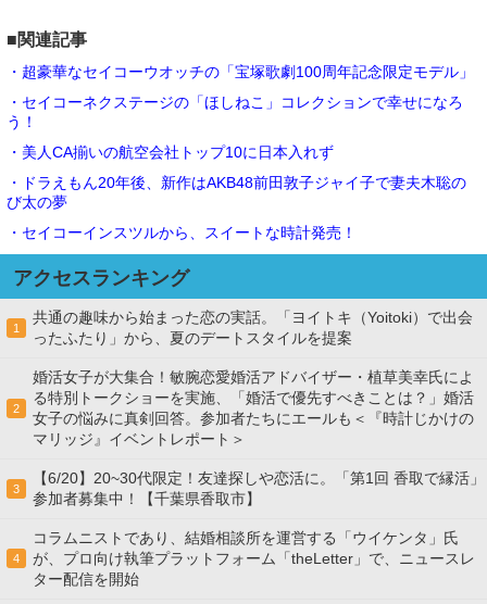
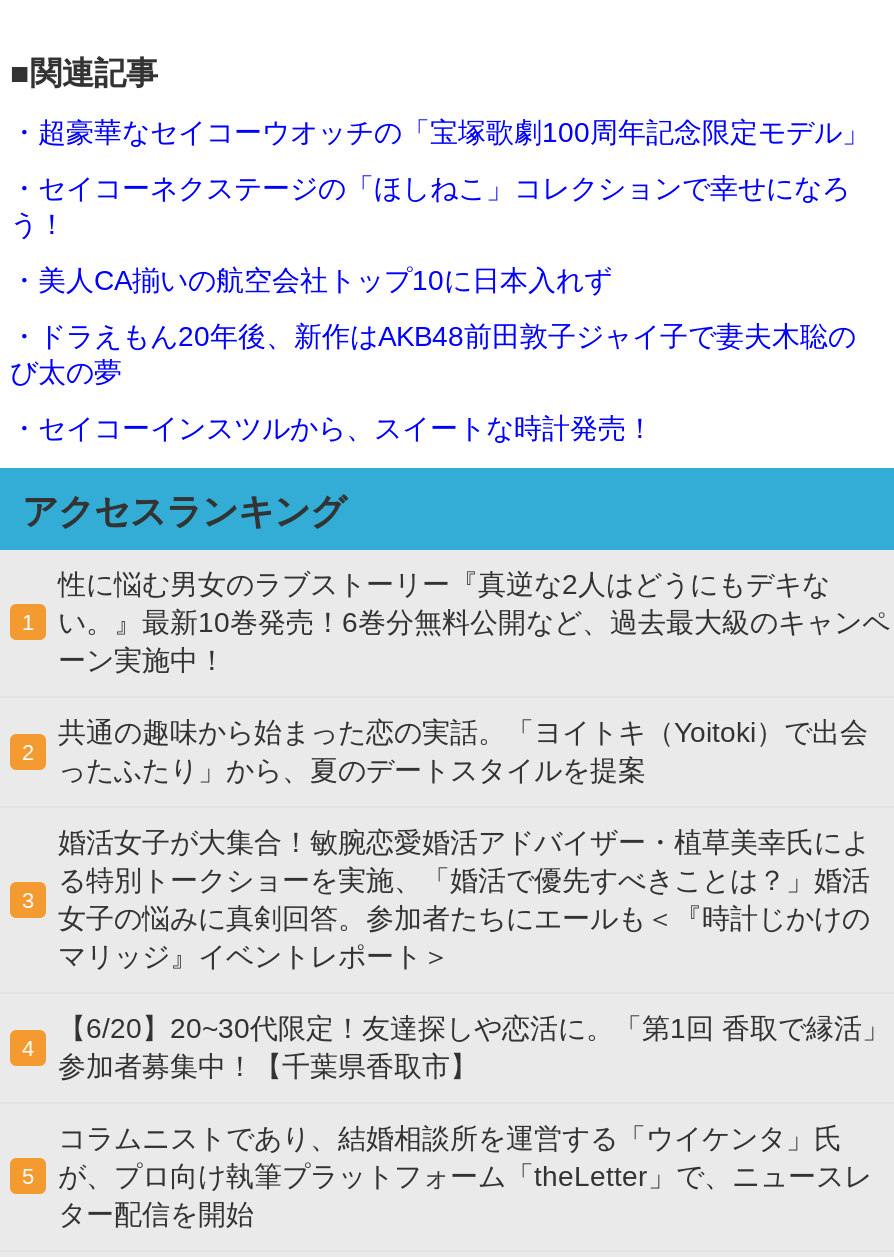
none -> [22,567,890,763] 性に悩む男女のラブストーリー『真逆な2人はどうにもデキな | い。』最新10巻発売！6巻分無料公開など、過去最大級のキャンペ | ーン実施中！ | 2
[13,402,20,415] 2 -> [22,887,34,911] 3
[13,482,20,495] 3 -> [22,1035,34,1059] 4
[13,549,475,567] 4 が、プロ向け執筆プラットフォーム「theLetter」で、ニュースレ -> [22,1159,872,1191] 5 が、プロ向け執筆プラットフォーム「theLetter」で、ニュースレ

